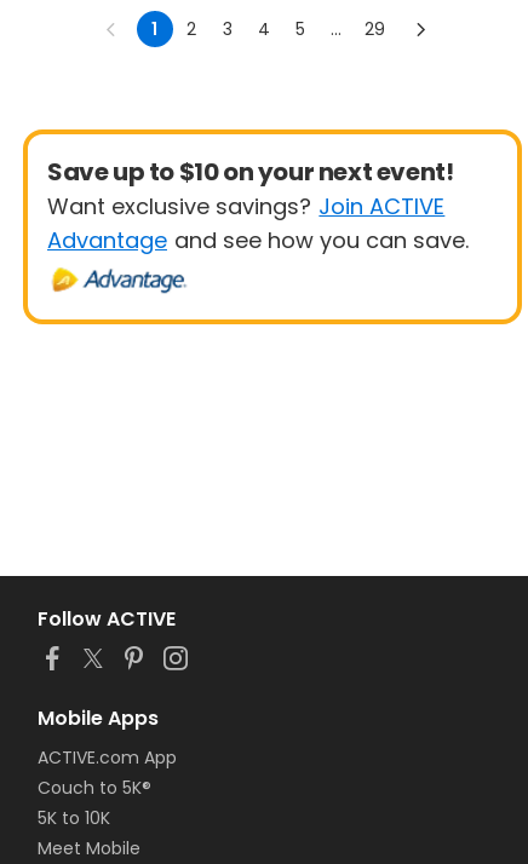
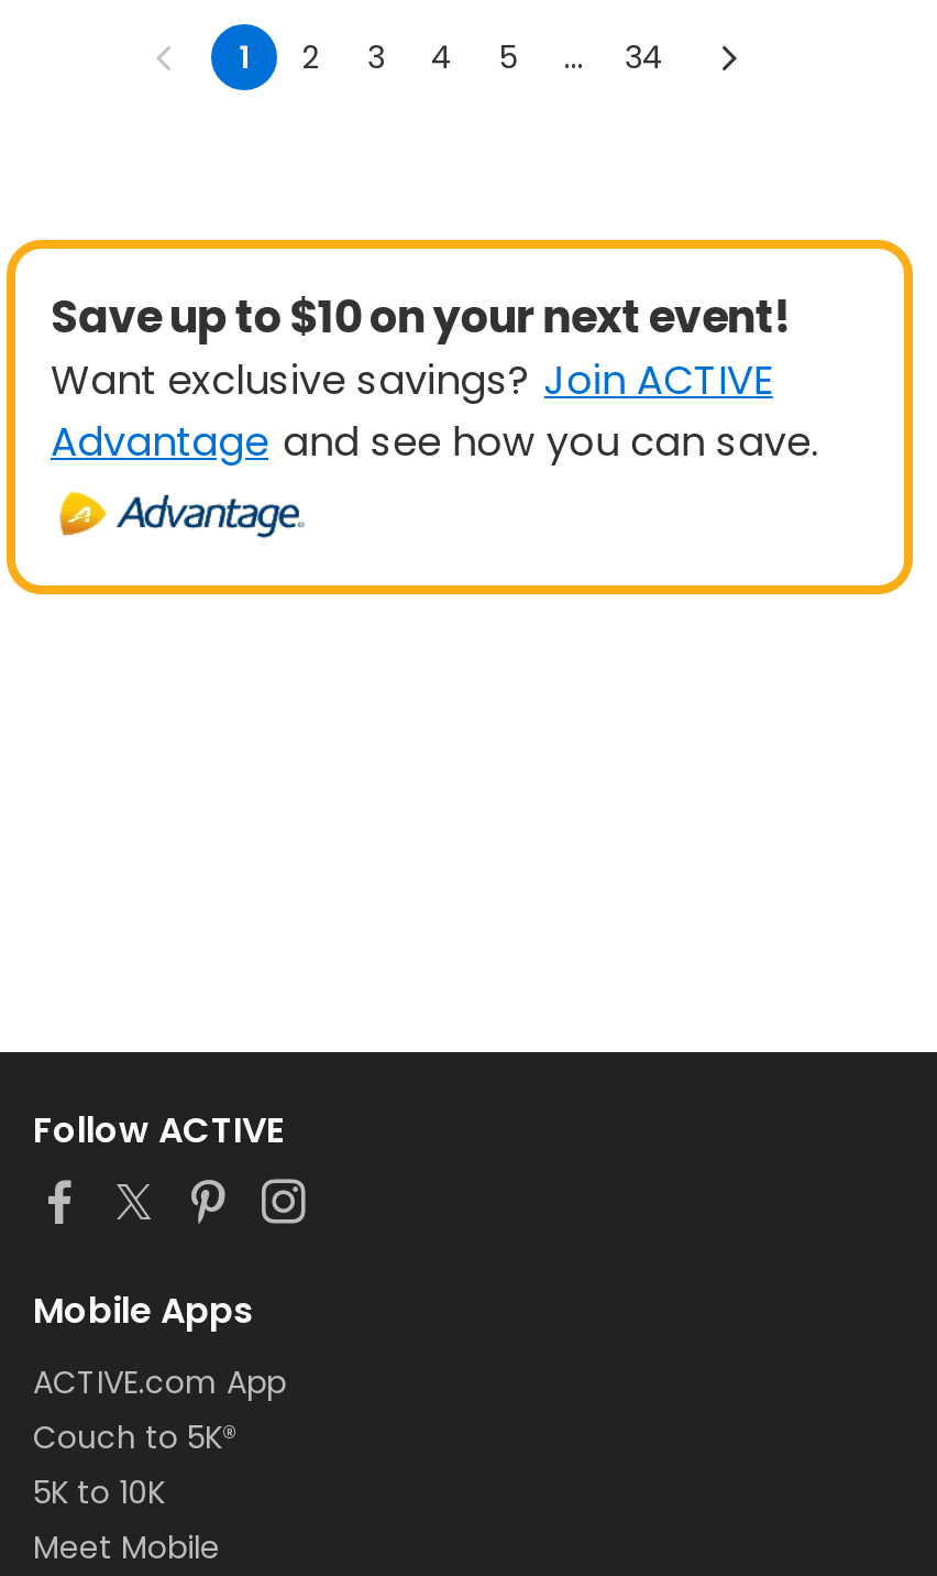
[364,17,384,41] 29 -> [625,35,664,79] 34

